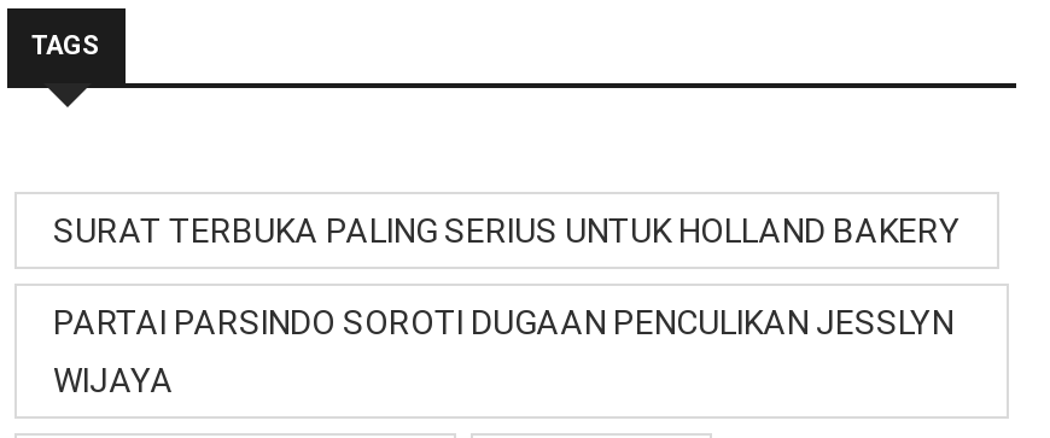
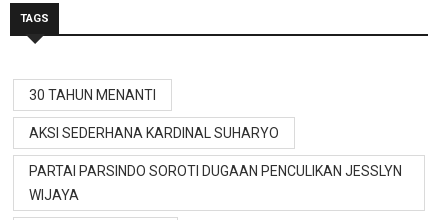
[53,212,961,251] SURAT TERBUKA PALING SERIUS UNTUK HOLLAND BAKERY -> [29,87,279,141] 30 TAHUN MENANTI | AKSI SEDERHANA KARDINAL SUHARYO

